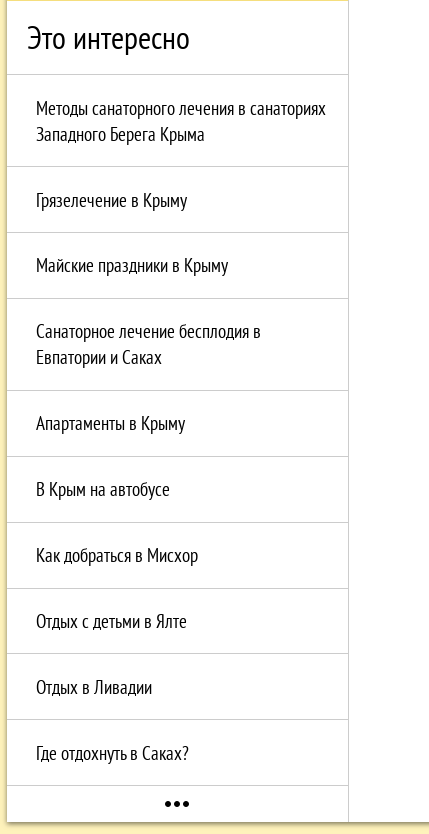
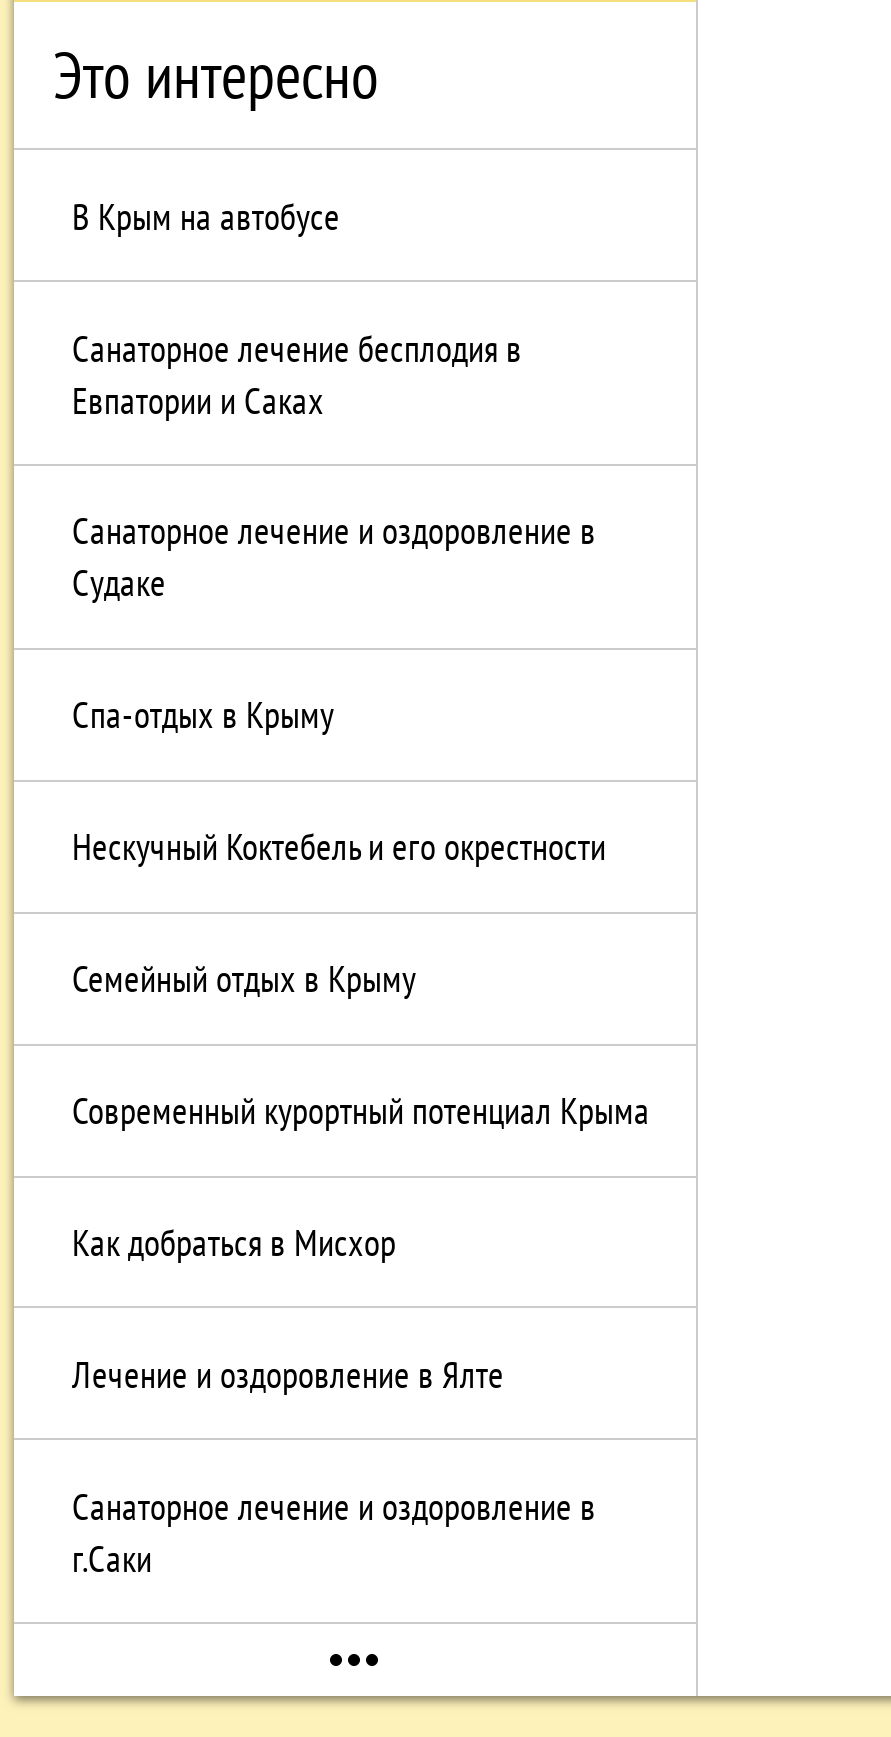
[36,96,326,277] Методы санаторного лечения в санаториях | Западного Берега Крыма | Грязелечение в Крыму | Майские праздники в Крыму -> none
moved [36,319,261,369] -> [72,323,522,423]: Санаторное лечение бесплодия в | Евпатории и Саках
[36,411,185,435] Апартаменты в Крыму -> [72,507,650,1134] Санаторное лечение и оздоровление в | Судаке | Спа-отдых в Крыму | Нескучный Коктебель и его окрестности | Семейный отдых в Крыму | Современный курортный потенциал Крыма
moved [36,477,170,501] -> [72,191,340,239]: В Крым на автобусе
moved [36,543,198,567] -> [72,1218,396,1266]: Как добраться в Мисхор
[36,609,189,765] Отдых с детьми в Ялте | Отдых в Ливадии | Где отдохнуть в Саках? -> [72,1350,596,1582] Лечение и оздоровление в Ялте | Санаторное лечение и оздоровление в | г.Саки

